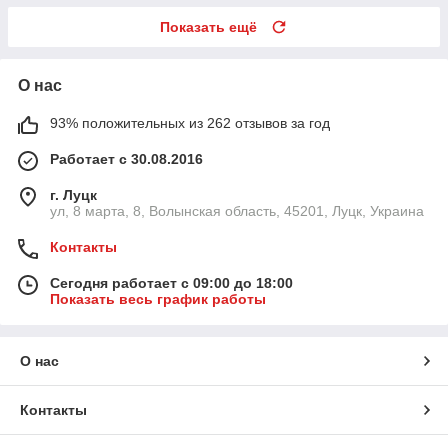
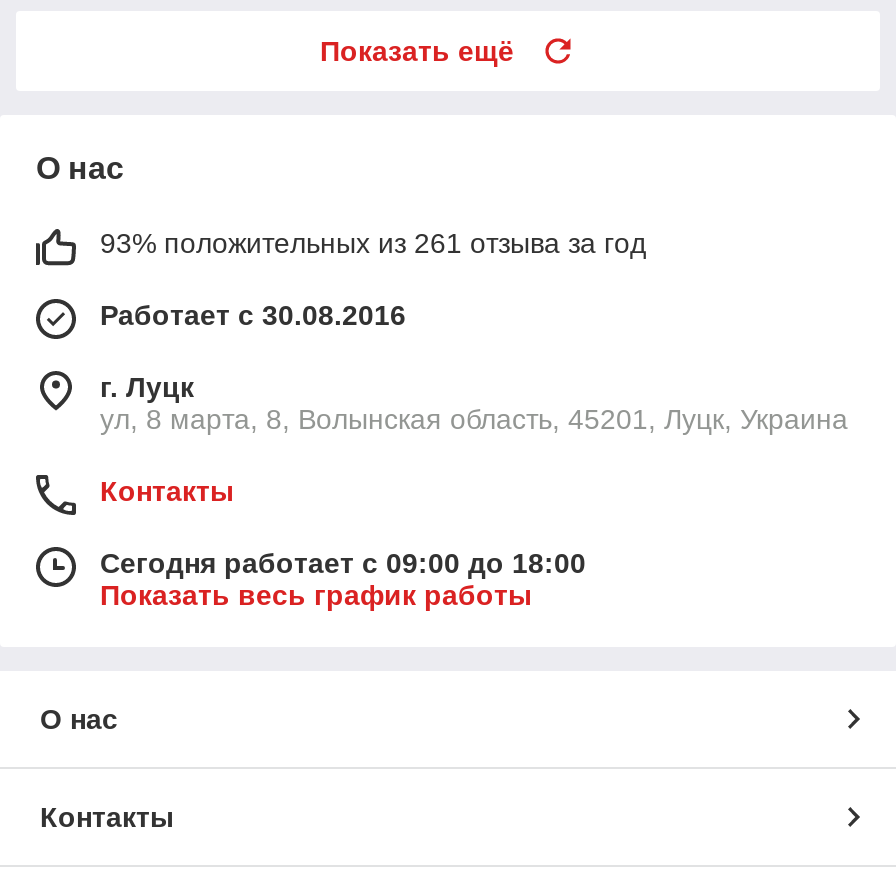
[50,115,330,131] 93% положительных из 262 отзывов за год -> [100,227,646,259] 93% положительных из 261 отзыва за год

